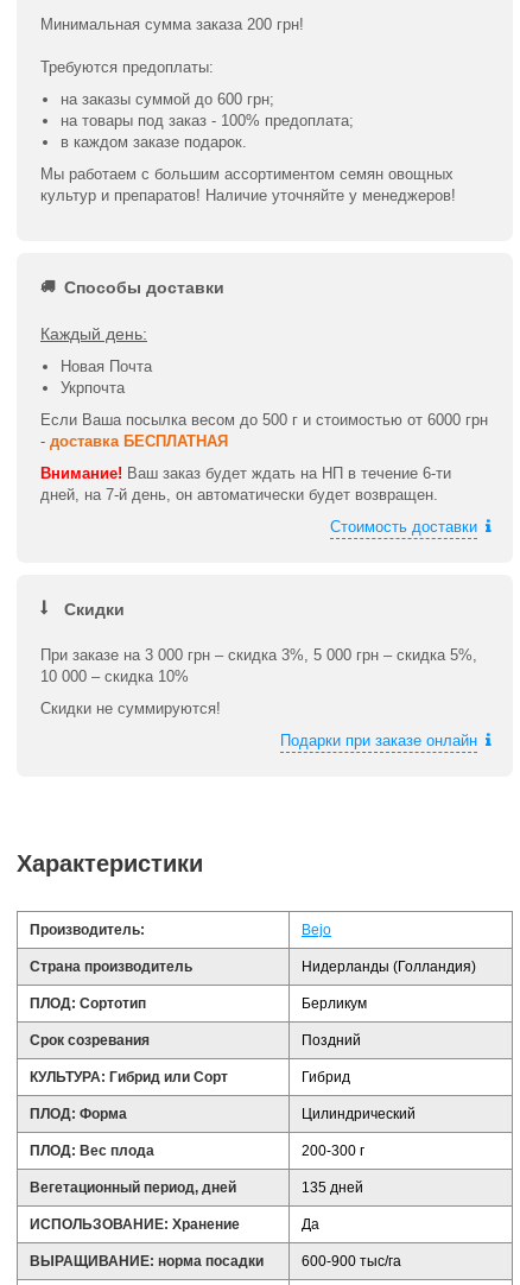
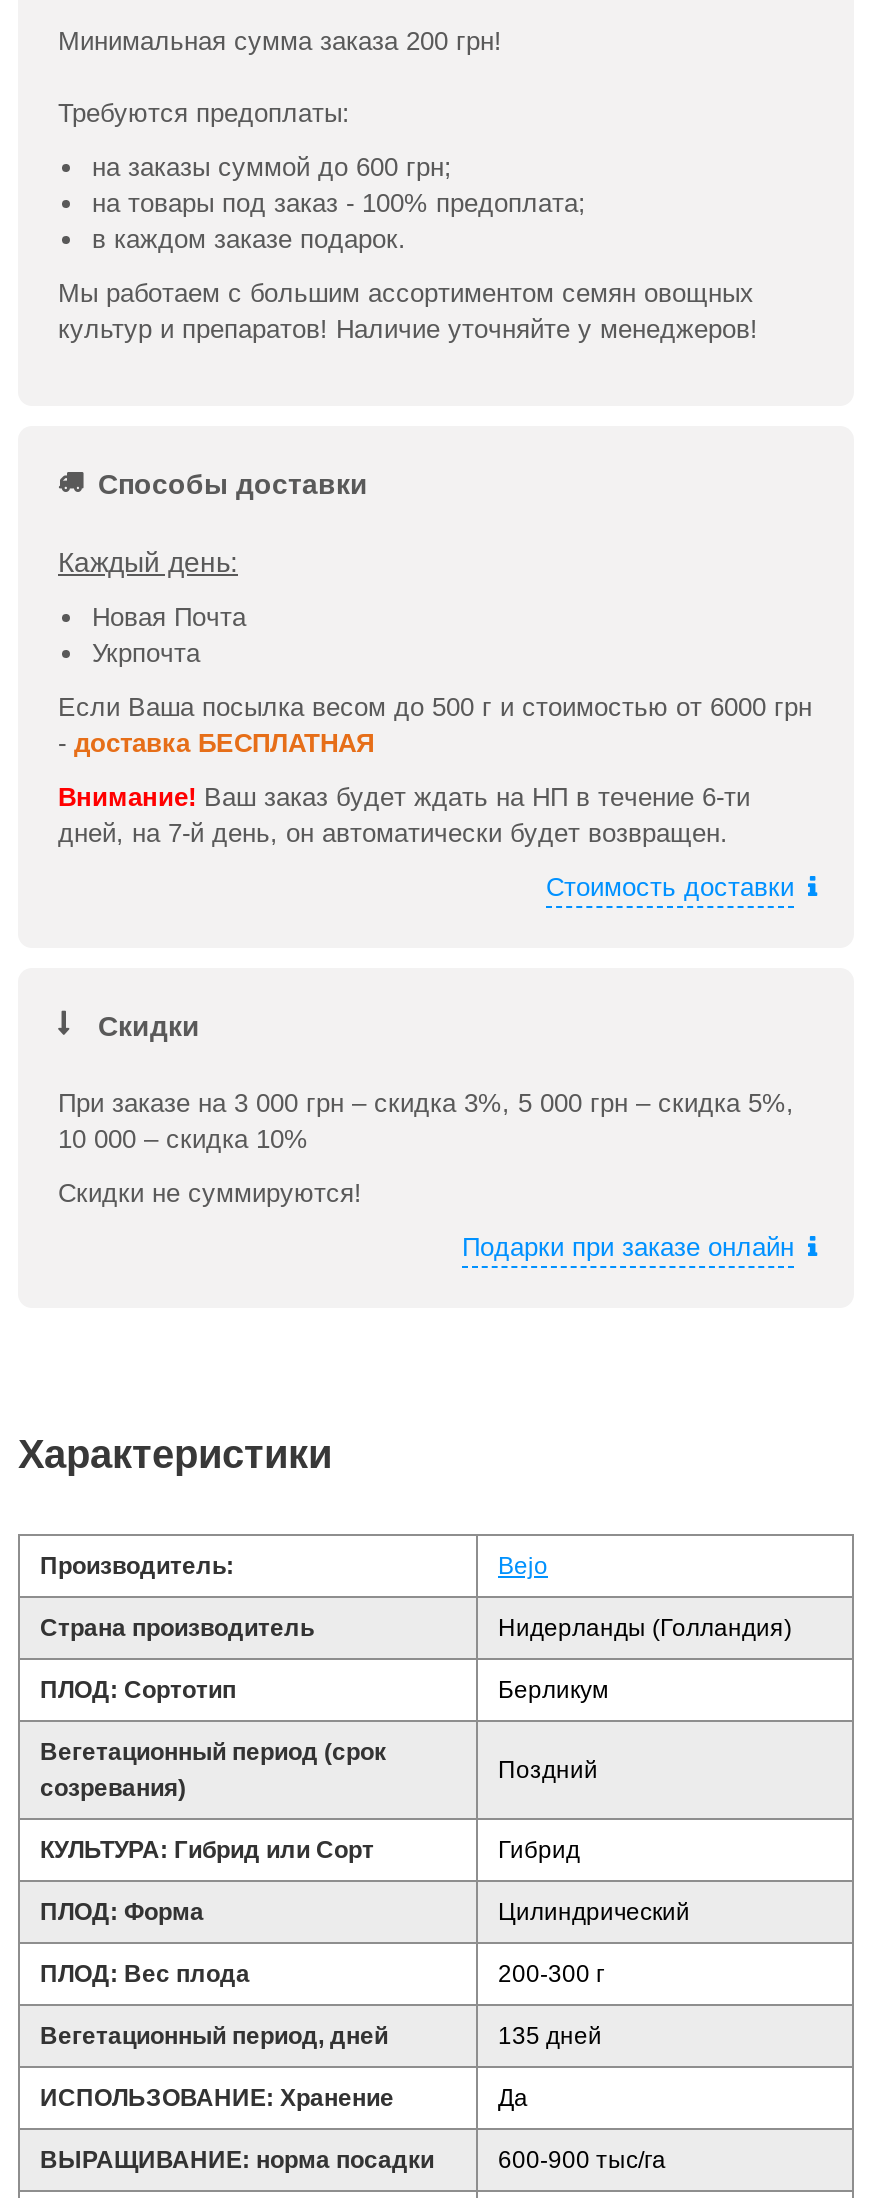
[30,1032,150,1049] Срок созревания -> [40,1738,386,1802] Вегетационный период (срок | созревания)

